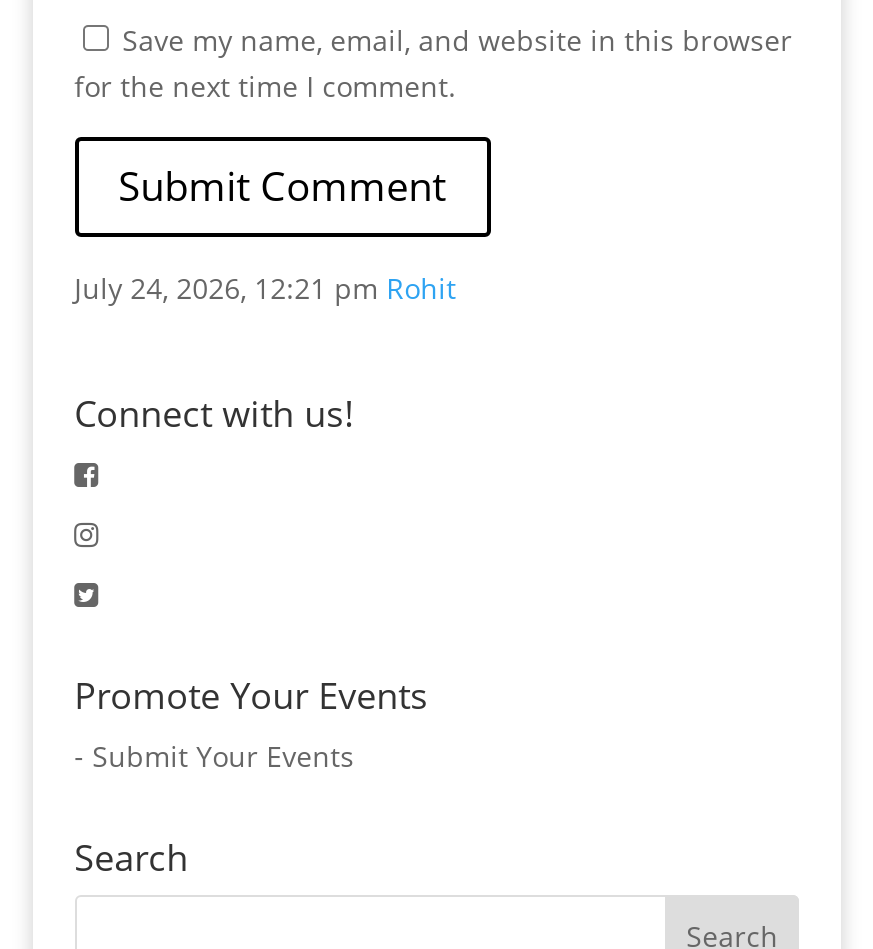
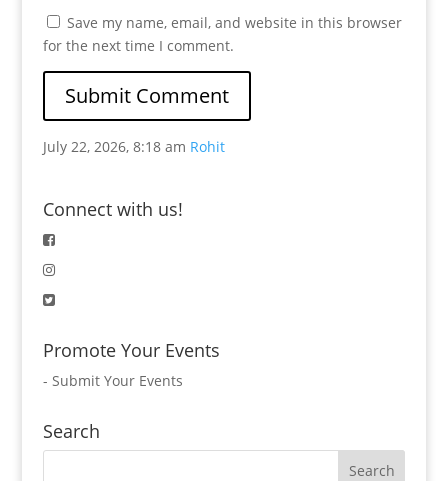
[74,269,456,307] July 24, 2026, 12:21 pm Rohit -> [43,137,225,156] July 22, 2026, 8:18 am Rohit

